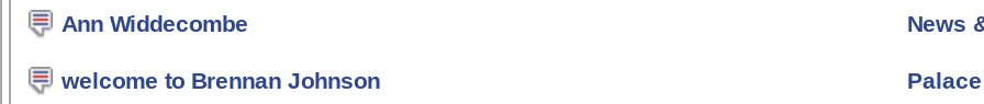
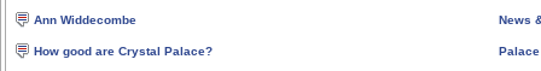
[62,68,380,92] welcome to Brennan Johnson -> [34,44,213,57] How good are Crystal Palace?

